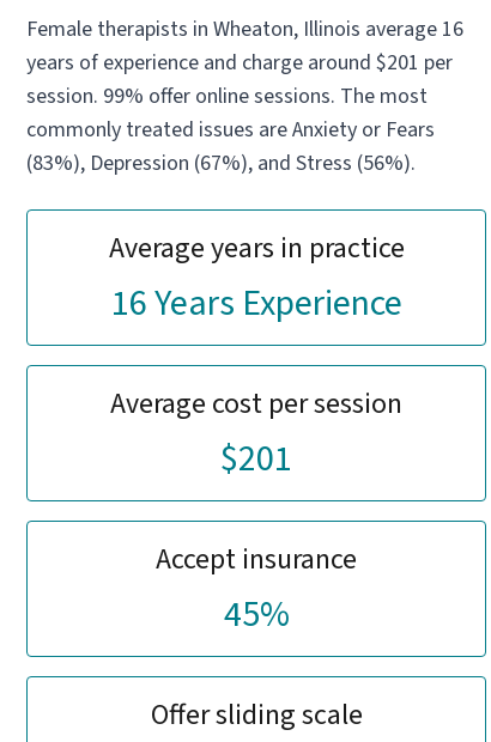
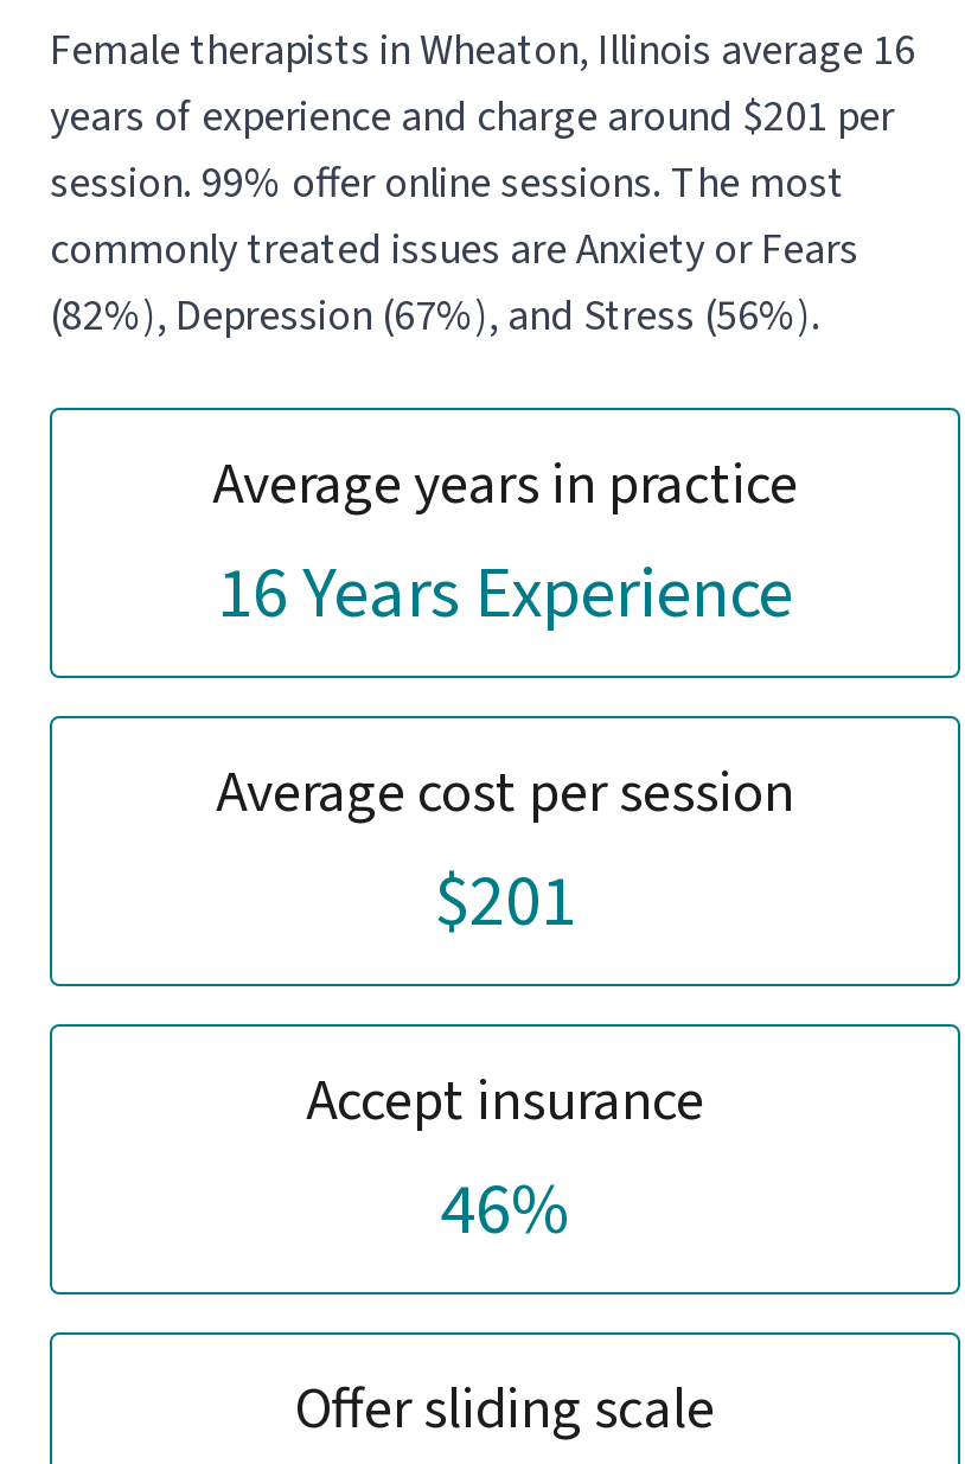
[26,149,416,178] (83%), Depression (67%), and Stress (56%). -> [50,288,820,348] (82%), Depression (67%), and Stress (56%).
[223,589,289,640] 45% -> [440,1161,570,1263] 46%

